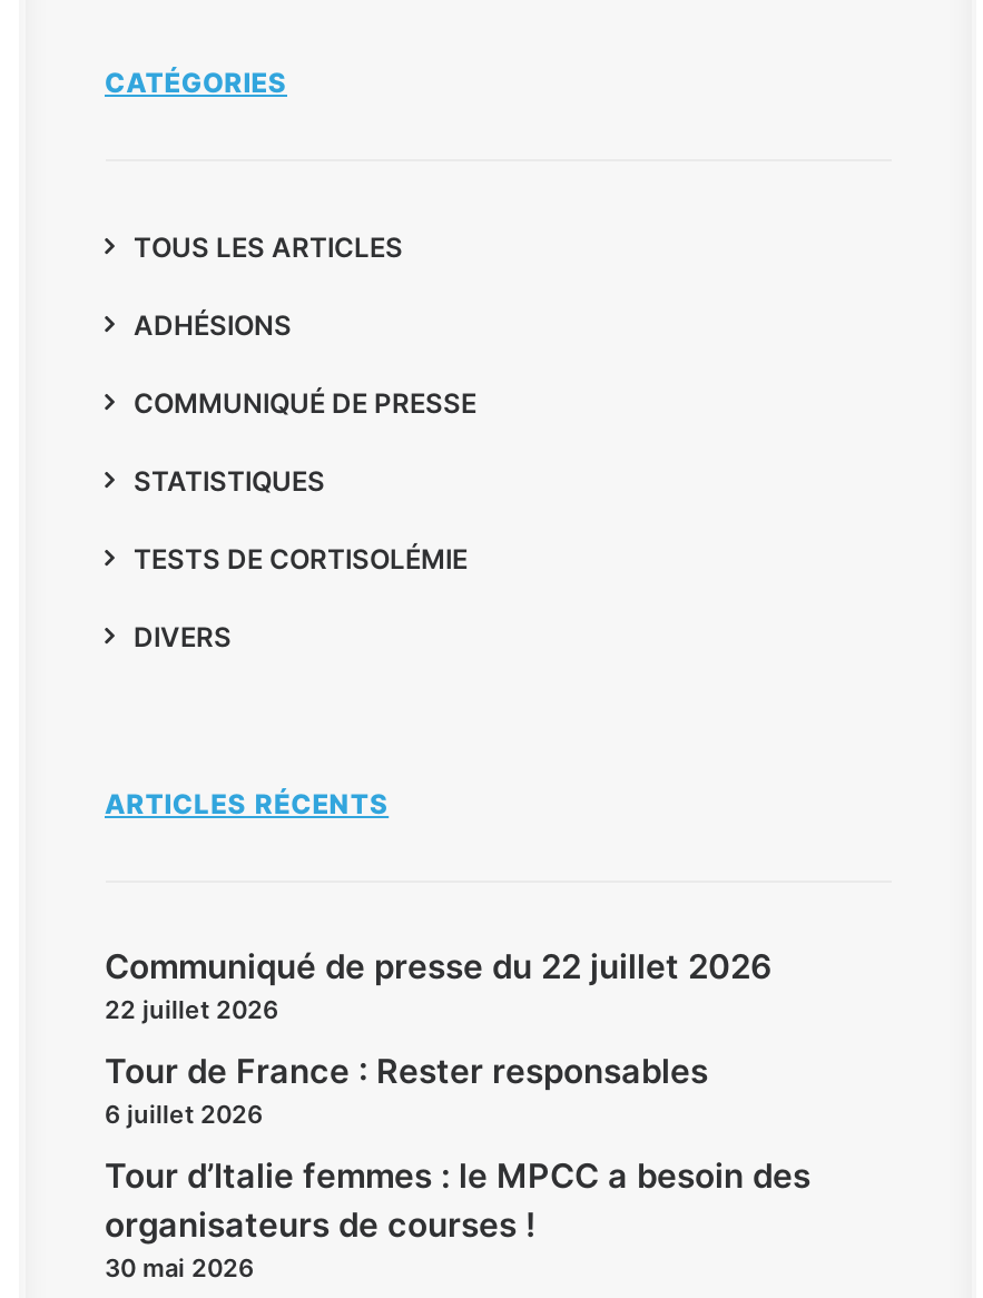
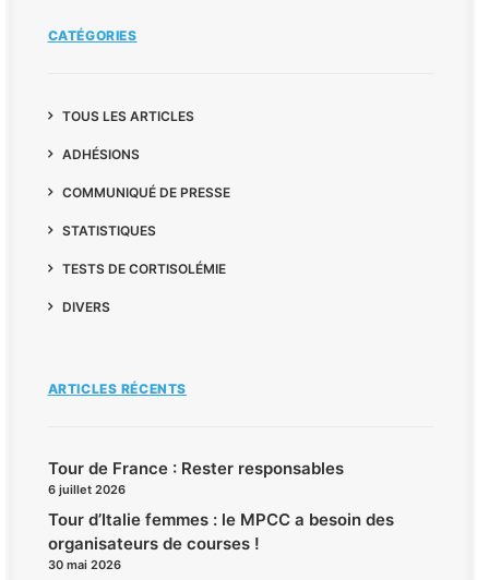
[105,945,773,1025] Communiqué de presse du 22 juillet 2026 | 22 juillet 2026 -> none

